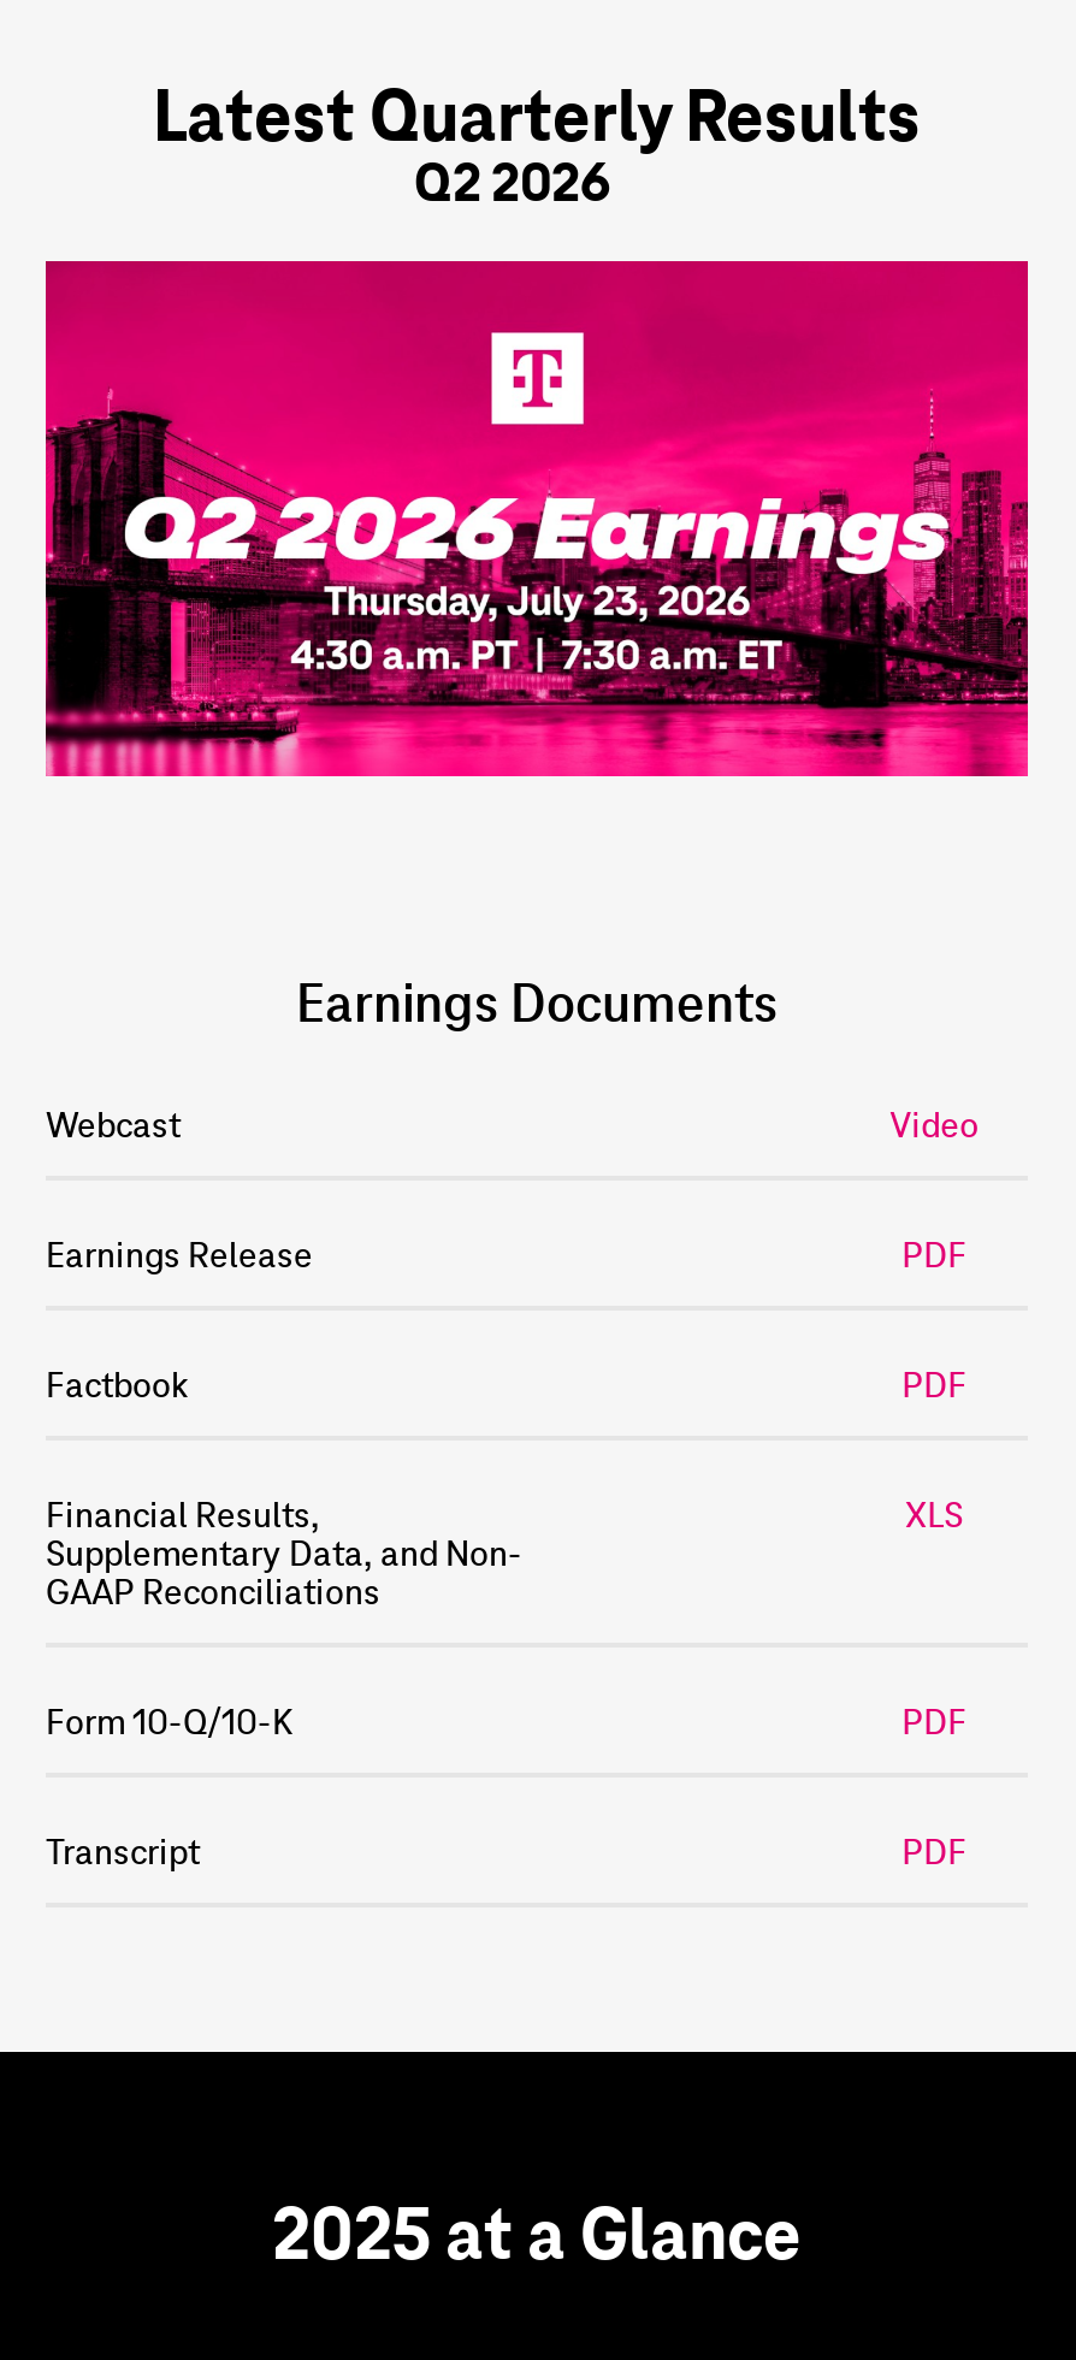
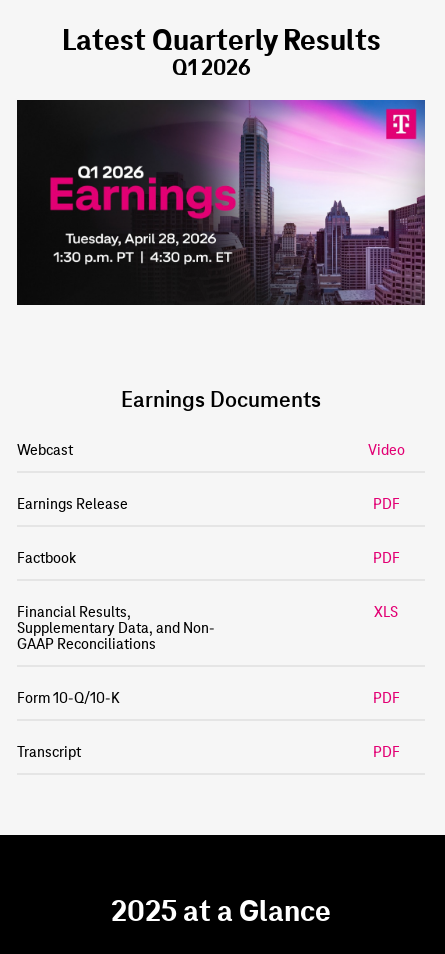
[414,151,611,216] Q2 2026 -> [171,54,250,81] Q1 2026
[43,259,1030,779] [image] -> [16,99,426,306] [image]

